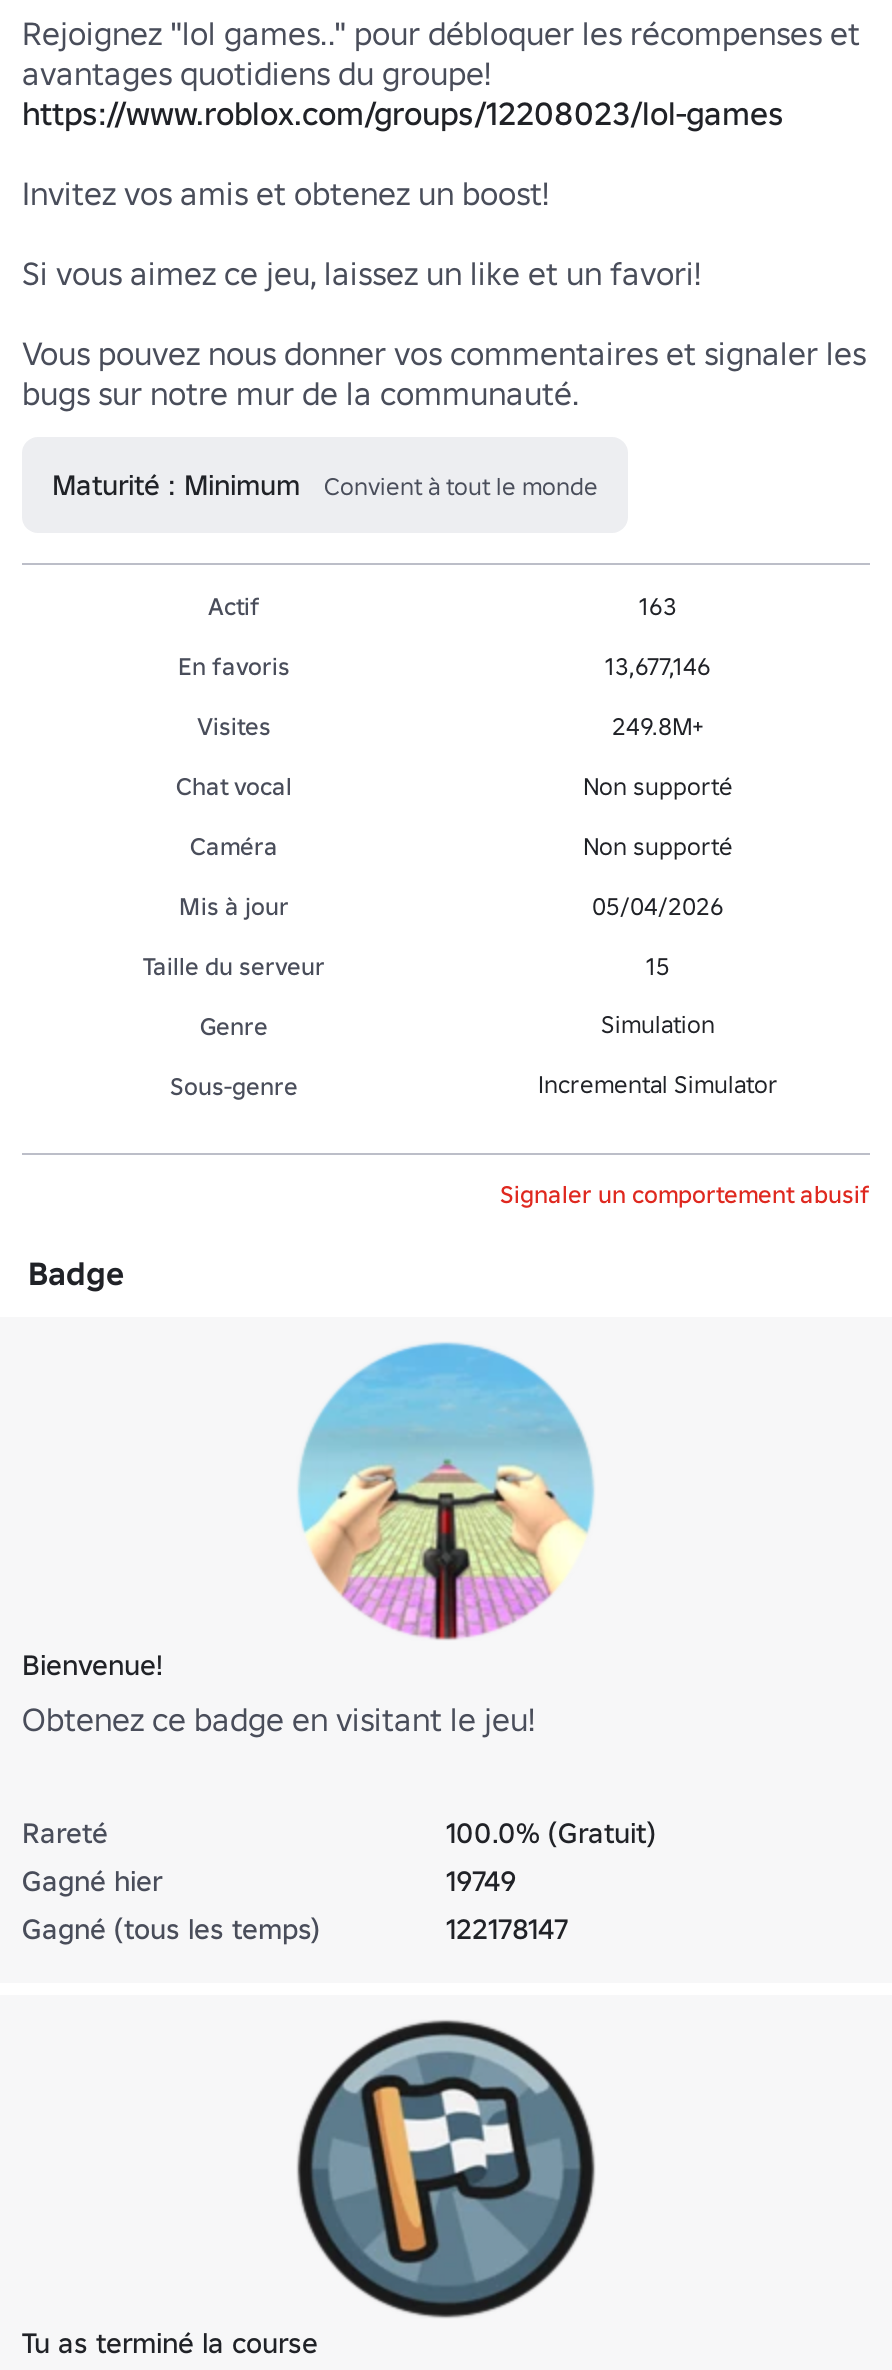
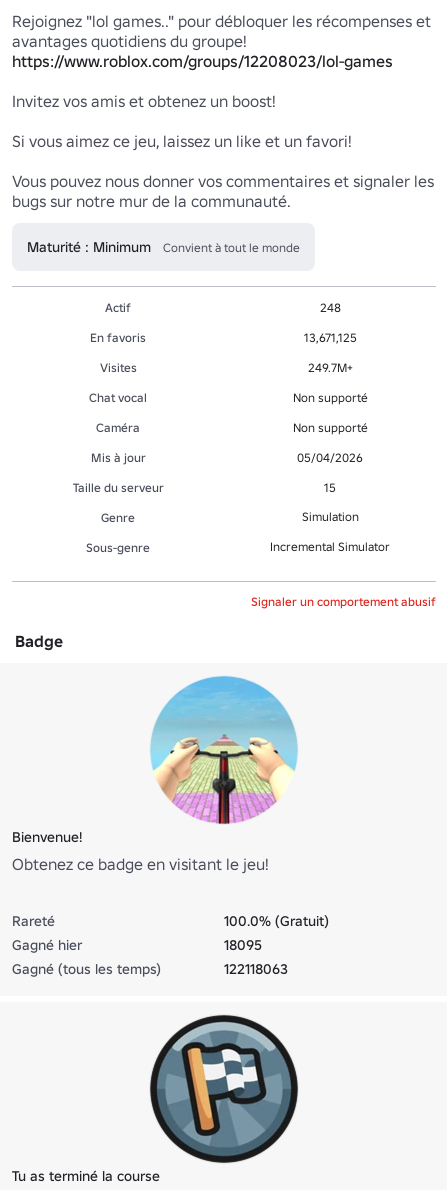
[639,590,677,620] 163 -> [319,299,340,314] 248
[605,650,711,680] 13,677,146 -> [303,329,356,344] 13,671,125
[612,710,704,740] 249.8M+ -> [307,359,352,374] 249.7M+
[446,1862,516,1898] 19749 -> [224,935,262,953] 18095
[446,1910,568,1946] 122178147 -> [224,959,288,977] 122118063

